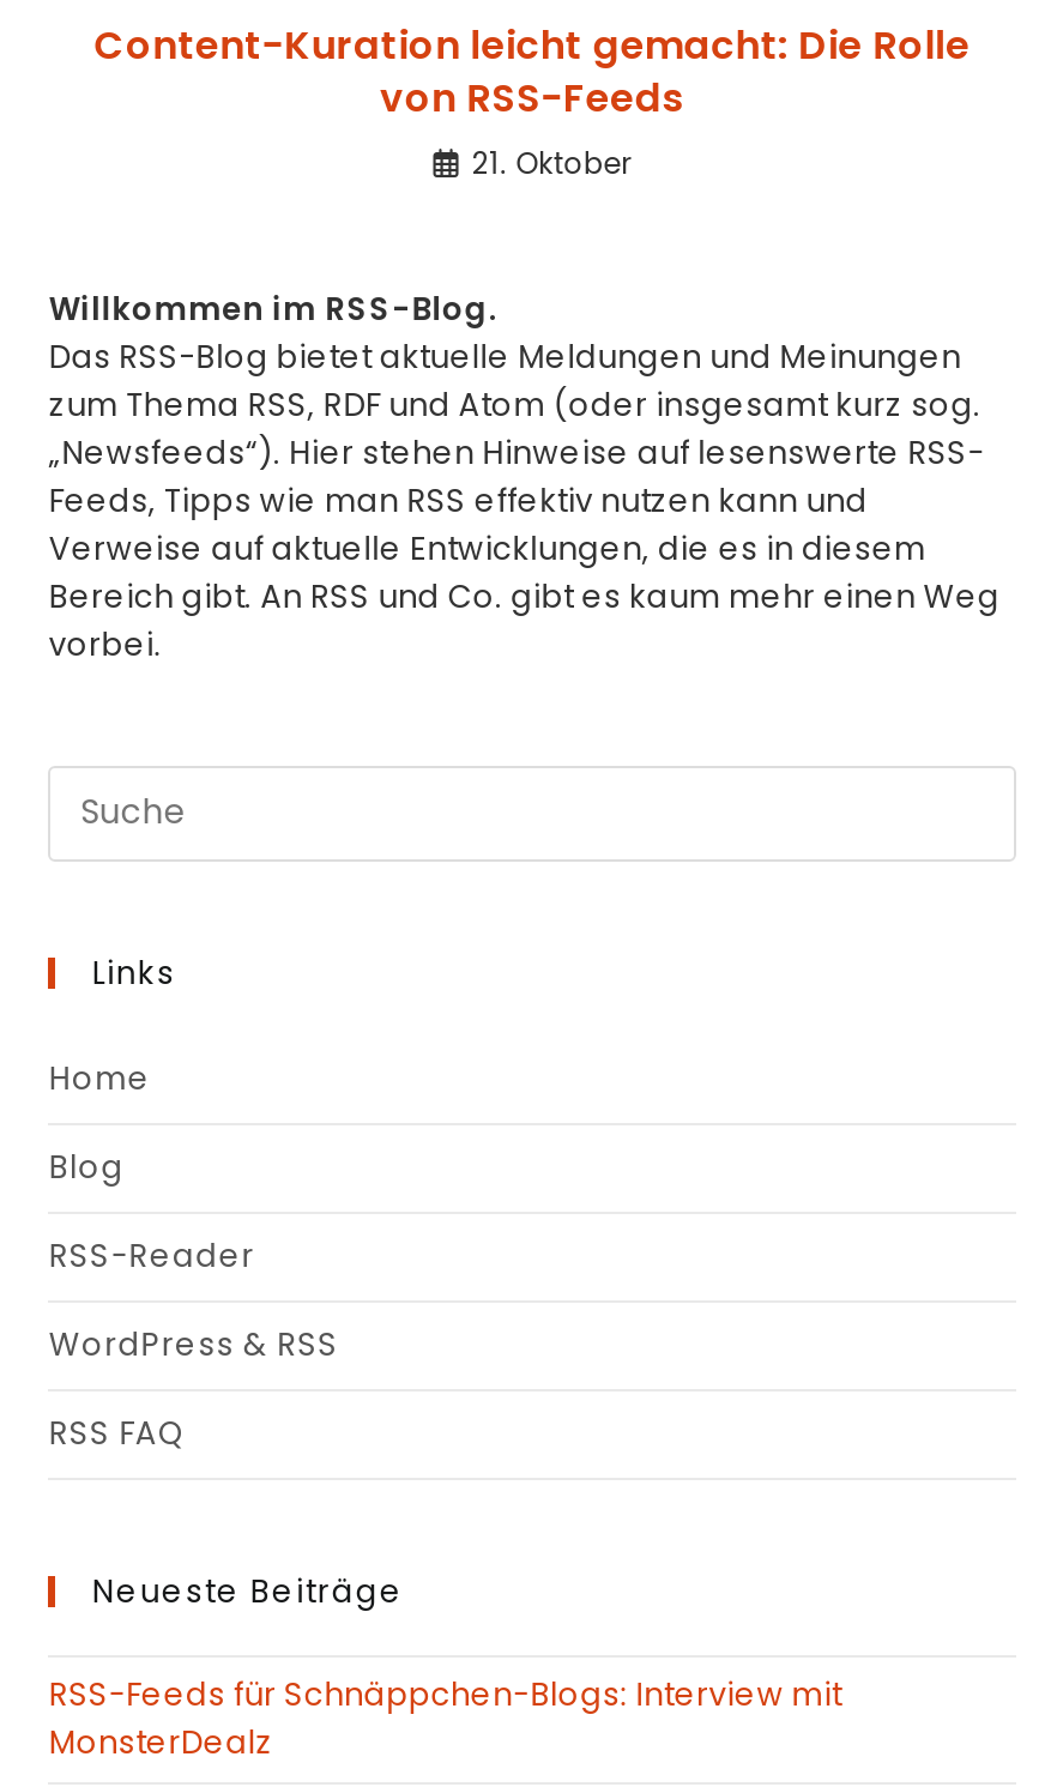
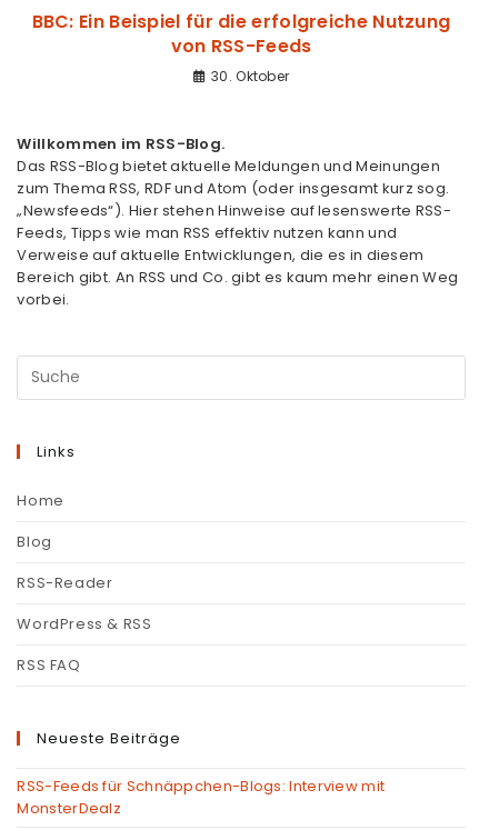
[94,17,970,72] Content-Kuration leicht gemacht: Die Rolle -> [32,9,451,34] BBC: Ein Beispiel für die erfolgreiche Nutzung
[472,142,631,183] 21. Oktober -> [211,66,289,85] 30. Oktober

